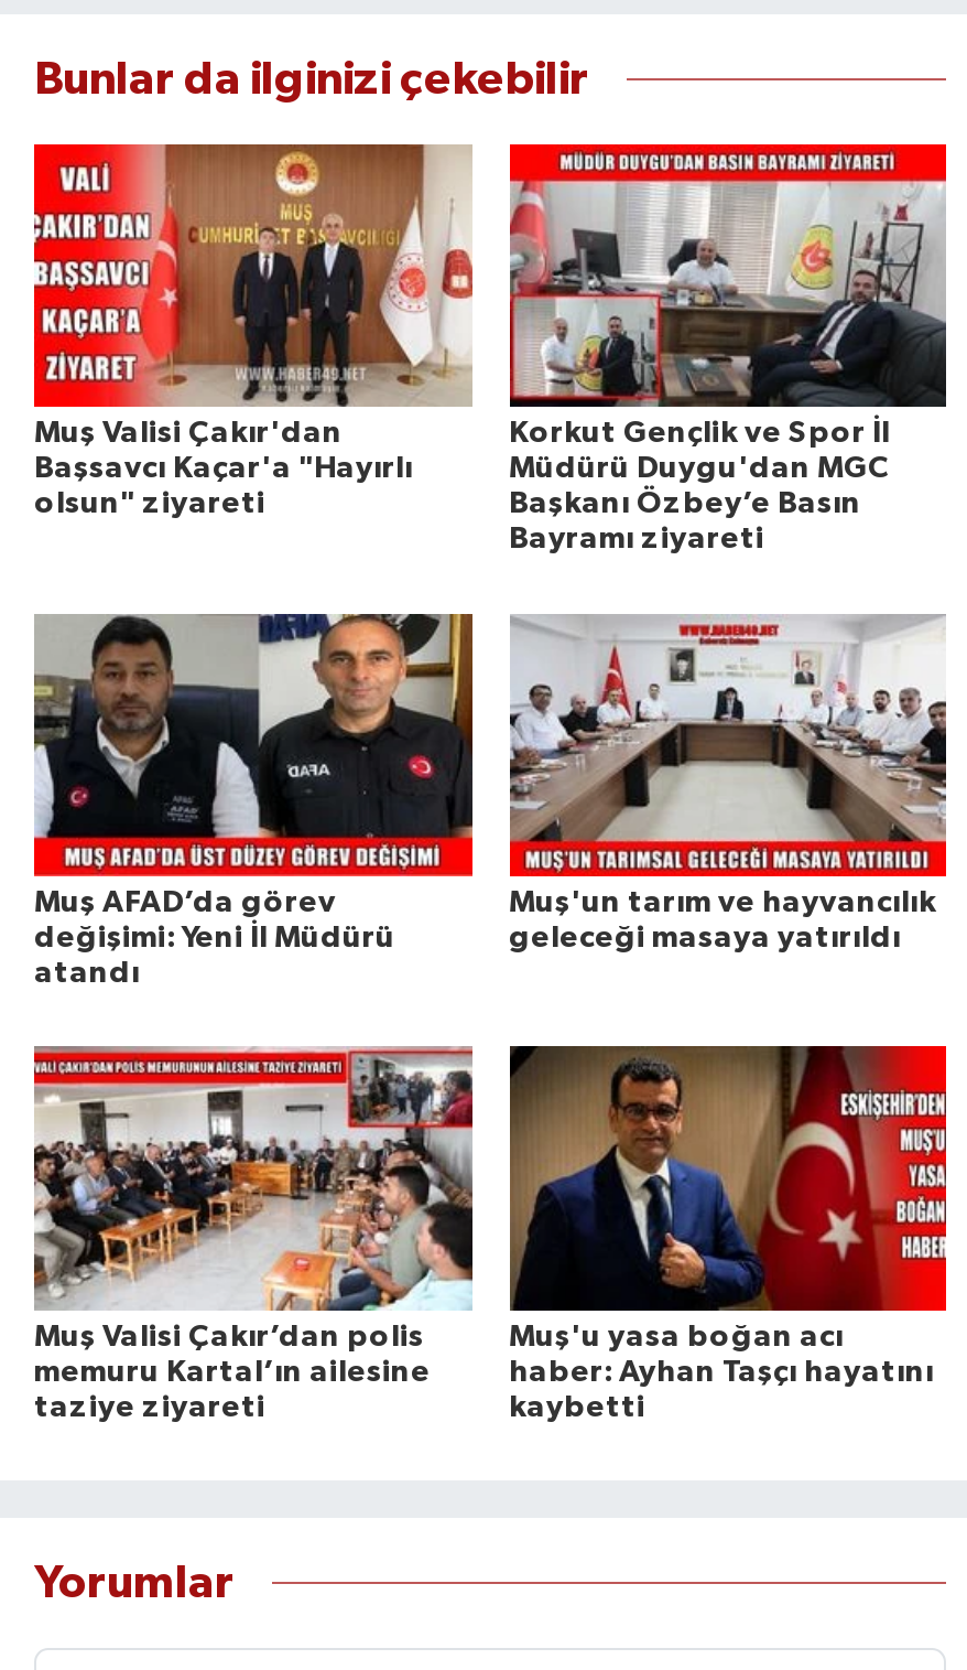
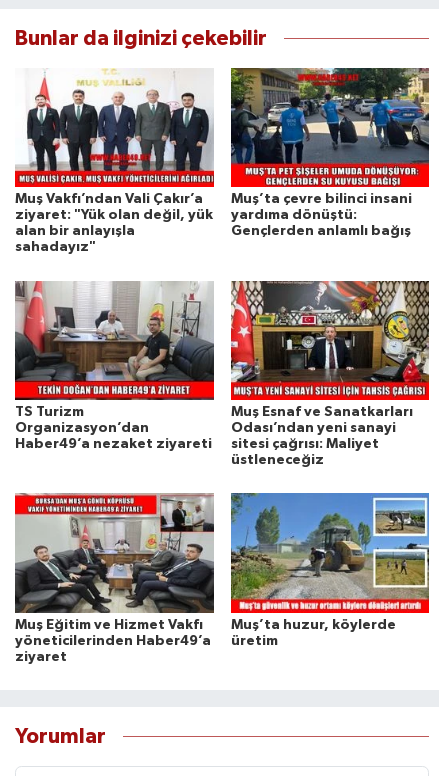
[32,142,475,519] [image] | Muş Valisi Çakır'dan | Başsavcı Kaçar'a "Hayırlı | olsun" ziyareti -> [15,68,215,254] [image] | Muş Vakfı’ndan Vali Çakır’a | ziyaret: "Yük olan değil, yük | alan bir anlayışla | sahadayız"
[508,142,948,555] [image] | Korkut Gençlik ve Spor İl | Müdürü Duygu'dan MGC | Başkanı Özbey’e Basın | Bayramı ziyareti -> [230,67,430,238] [image] | Muş’ta çevre bilinci insani | yardıma dönüştü: | Gençlerden anlamlı bağış
[34,614,475,989] [image] | Muş AFAD’da görev | değişimi: Yeni İl Müdürü | atandı -> [14,281,214,451] [image] | TS Turizm | Organizasyon’dan | Haber49’a nezaket ziyareti
[508,614,946,953] [image] | Muş'un tarım ve hayvancılık | geleceği masaya yatırıldı -> [230,281,430,467] [image] | Muş Esnaf ve Sanatkarları | Odası’ndan yeni sanayi | sitesi çağrısı: Maliyet | üstleneceğiz
[34,1046,472,1423] [image] | Muş Valisi Çakır’dan polis | memuru Kartal’ın ailesine | taziye ziyareti -> [14,494,215,664] [image] | Muş Eğitim ve Hizmet Vakfı | yöneticilerinden Haber49’a | ziyaret
[508,1044,948,1423] [image] | Muş'u yasa boğan acı | haber: Ayhan Taşçı hayatını | kaybetti -> [230,492,430,648] [image] | Muş’ta huzur, köylerde | üretim

